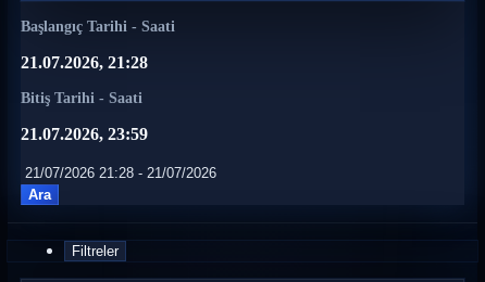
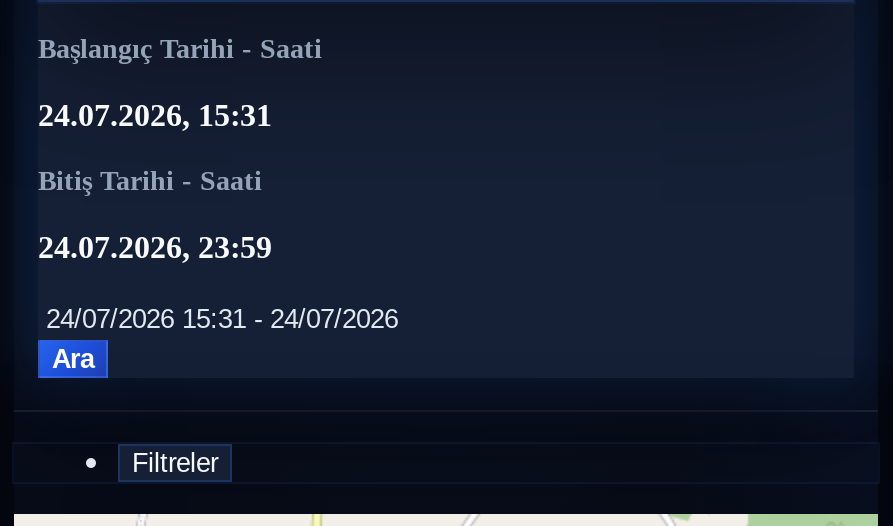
[21,53,148,72] 21.07.2026, 21:28 -> [38,98,272,132] 24.07.2026, 15:31
[21,125,148,143] 21.07.2026, 23:59 -> [38,230,272,264] 24.07.2026, 23:59

